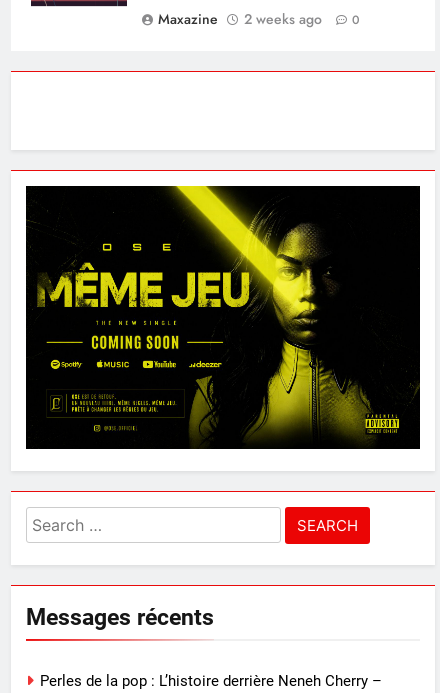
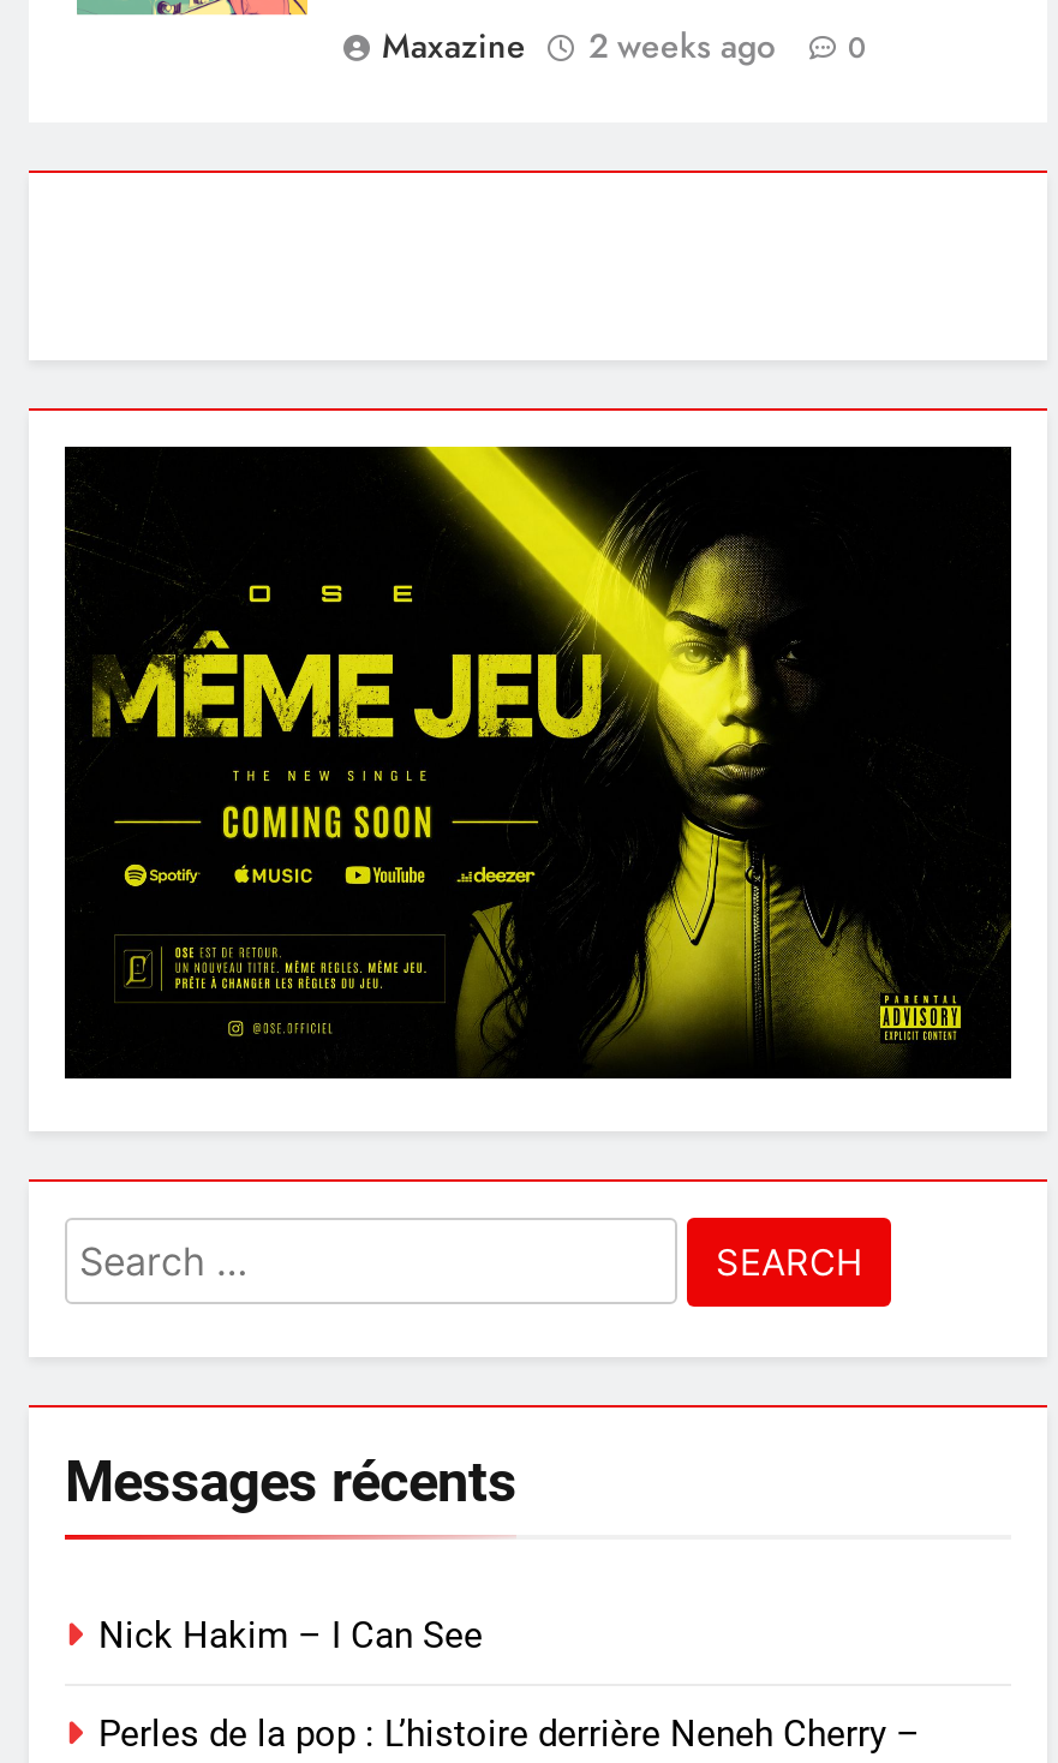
none -> [98,1614,483,1657] Nick Hakim – I Can See

